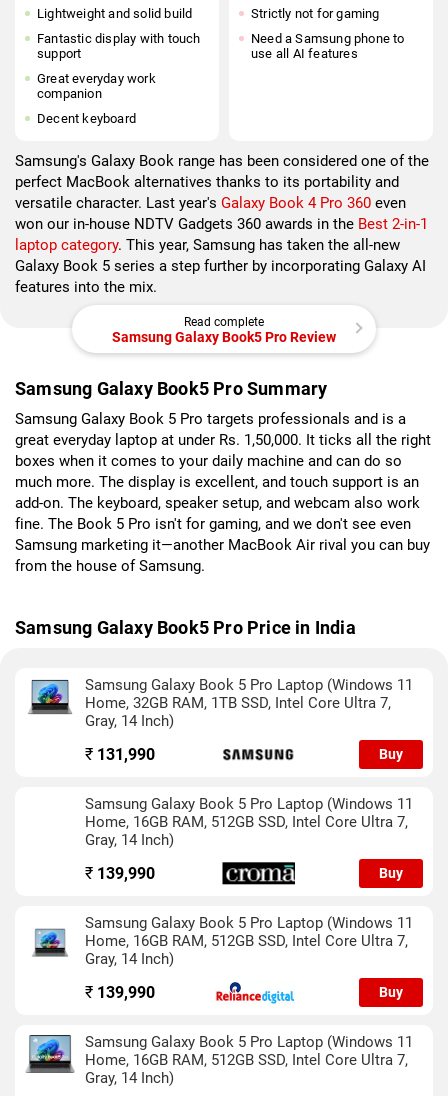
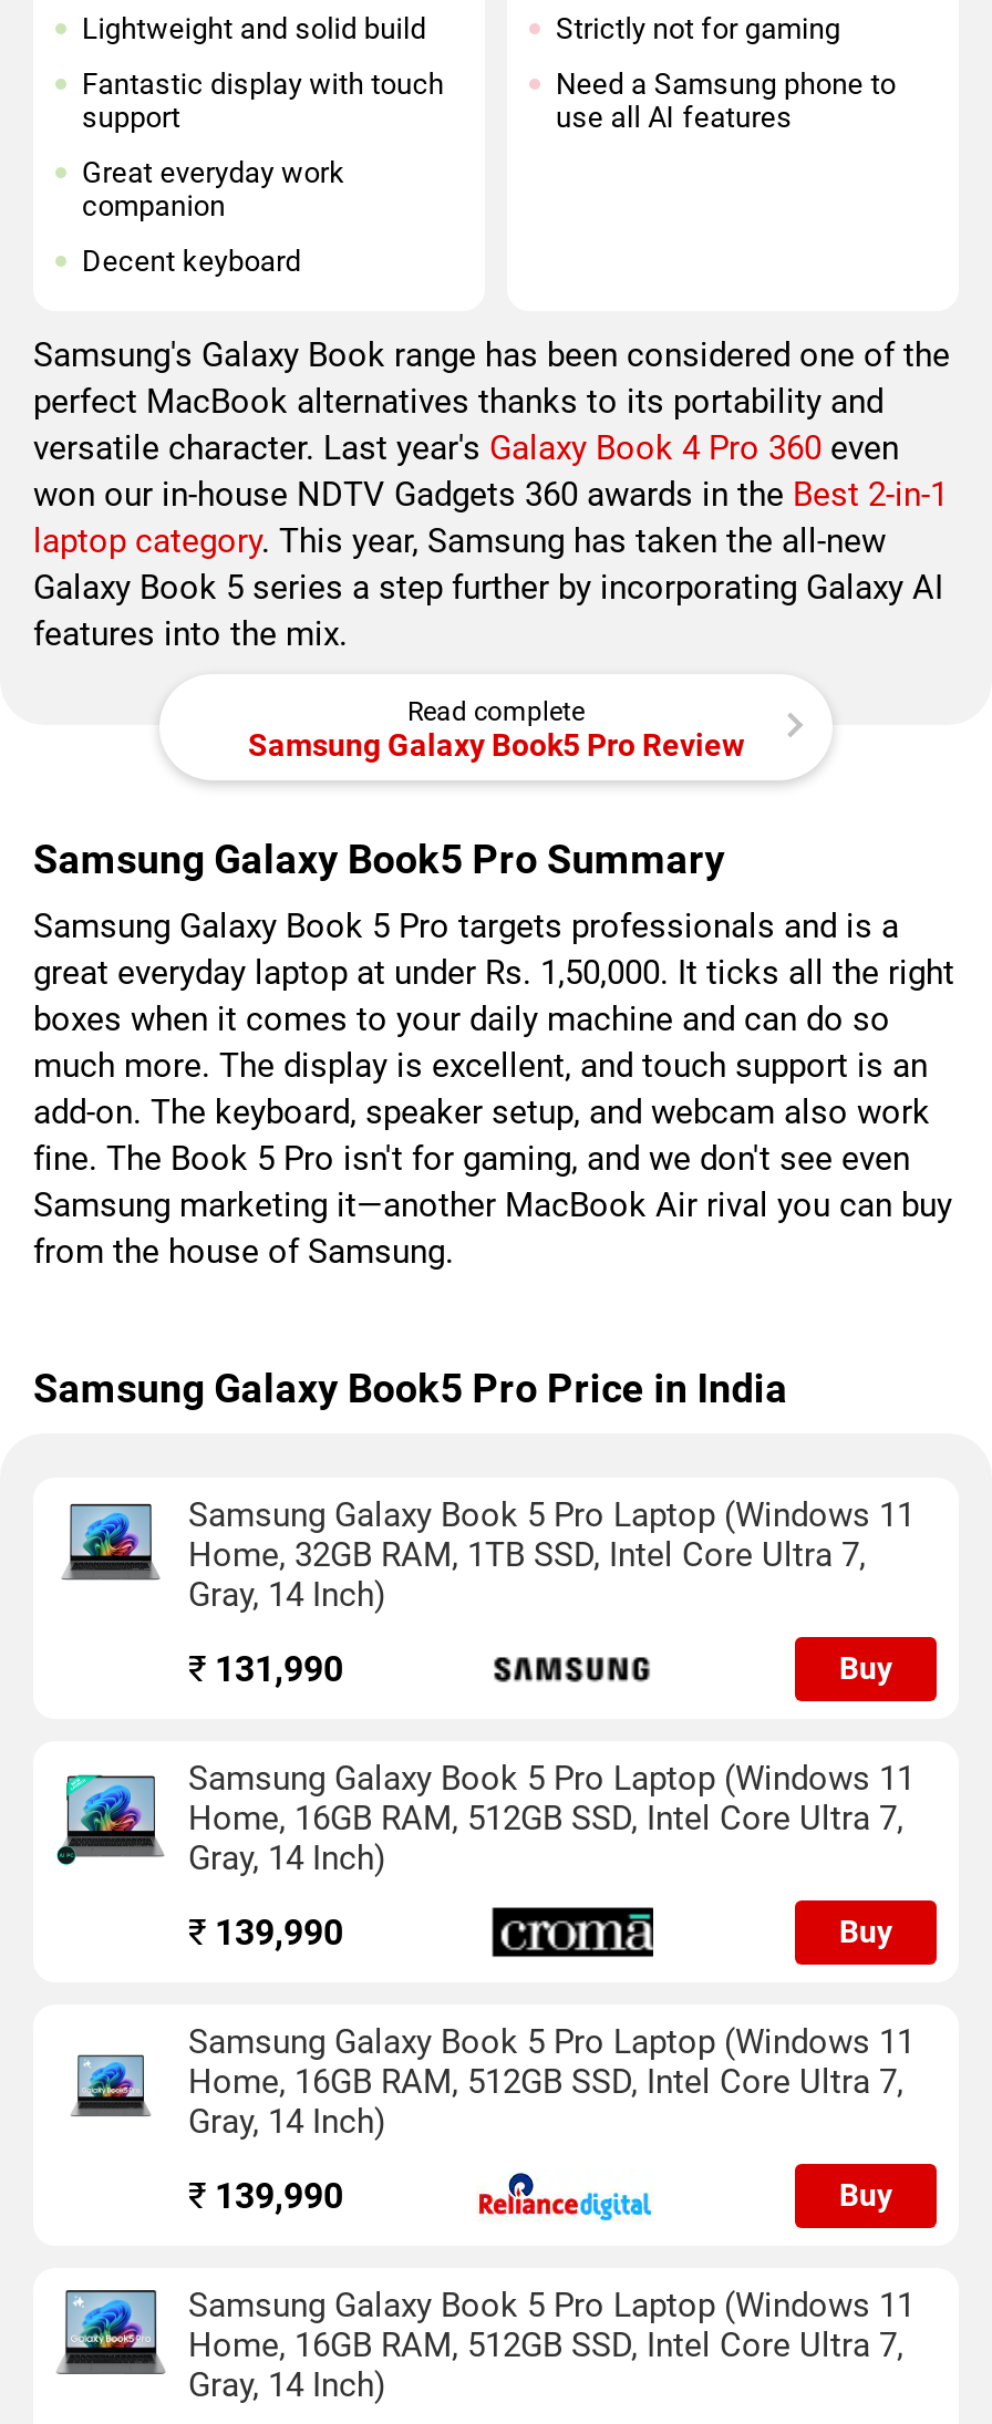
none -> [55,1772,164,1867] [image]

